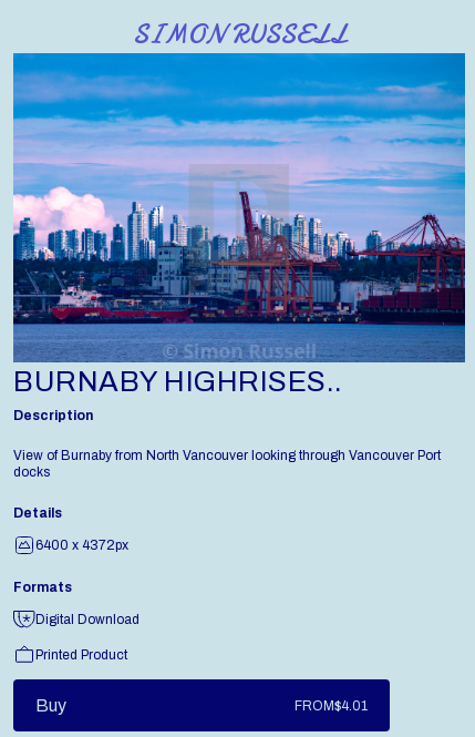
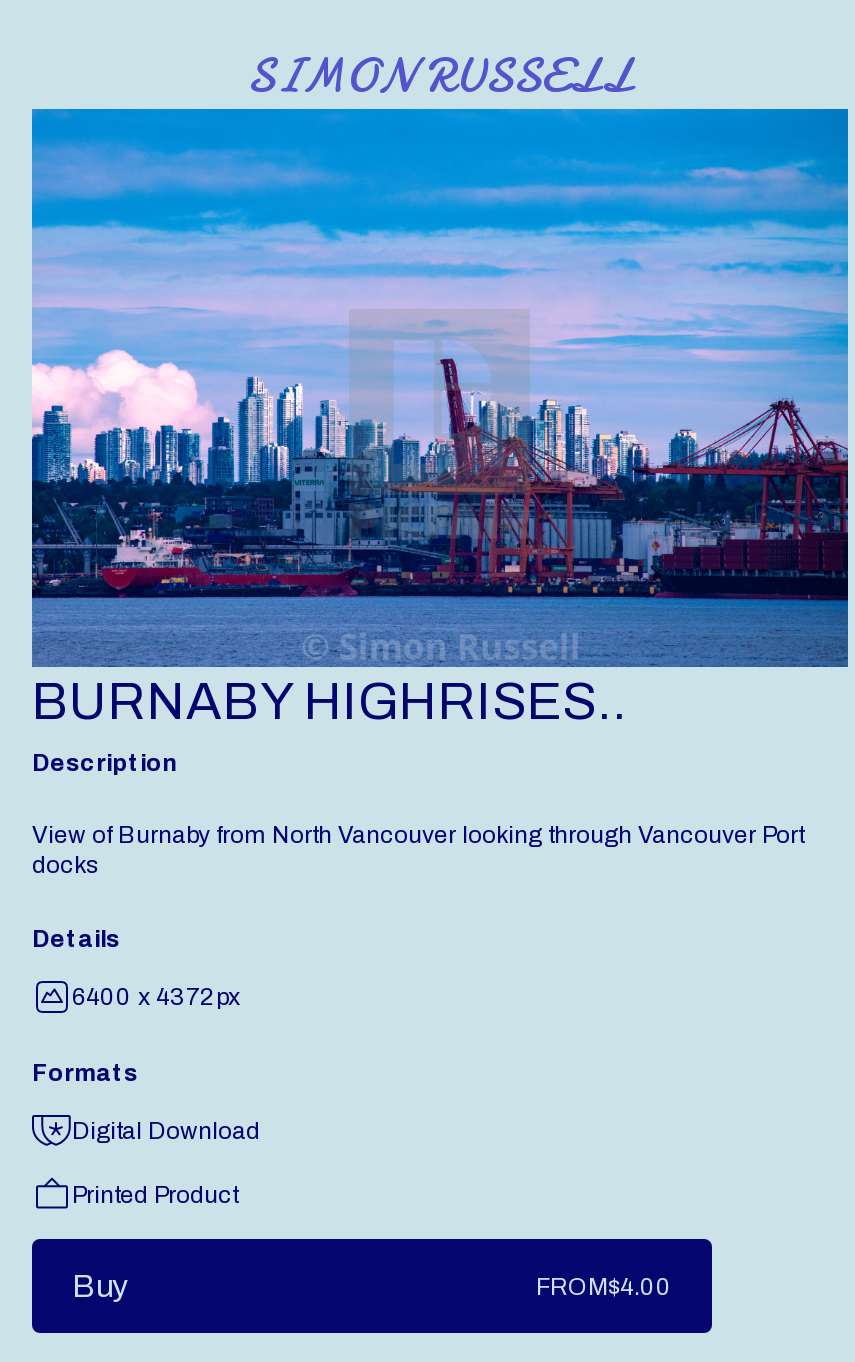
[295,698,368,714] FROM$4.01 -> [536,1273,672,1301] FROM$4.00

